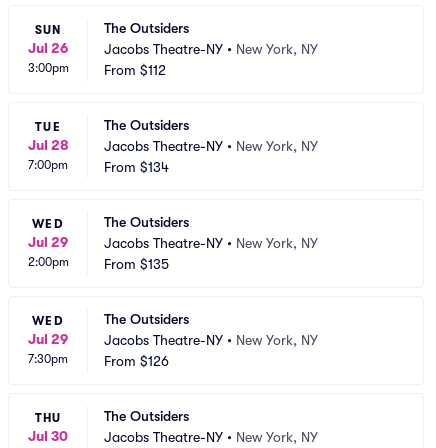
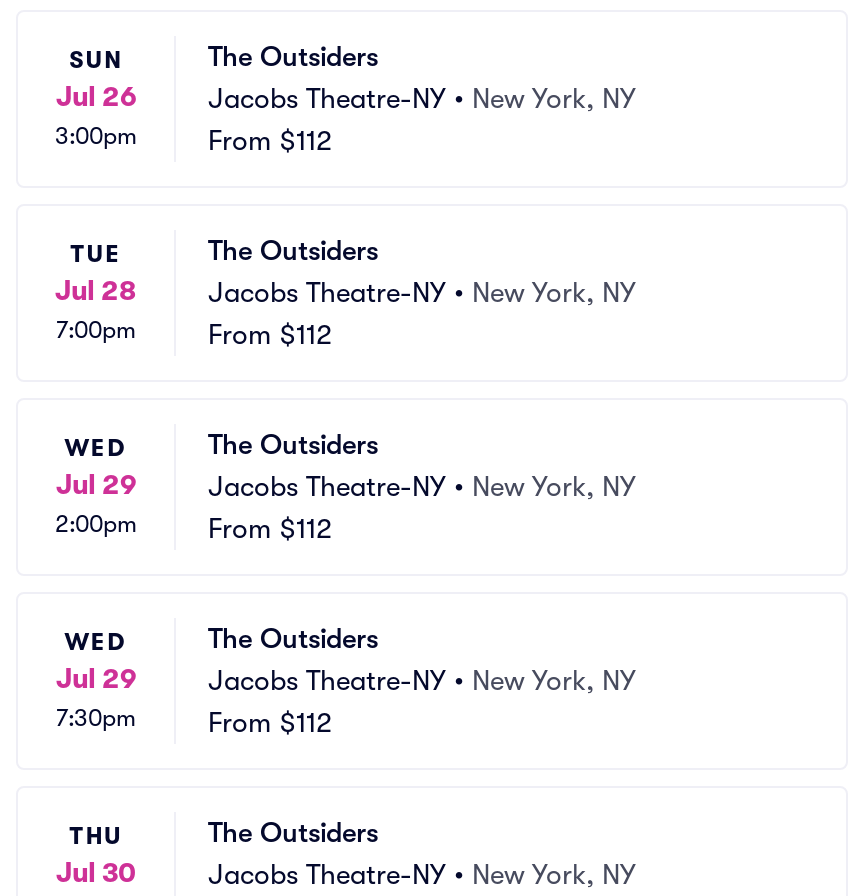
[104,159,169,175] From $134 -> [208,318,332,350] From $112
[104,256,169,272] From $135 -> [208,512,332,544] From $112
[104,353,169,369] From $126 -> [208,706,332,738] From $112

